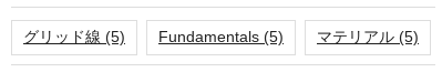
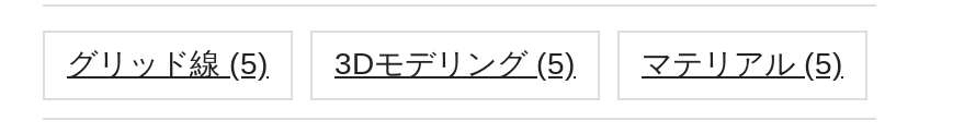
[158,28,284,46] Fundamentals (5) -> [334,46,576,81] 3Dモデリング(5)

